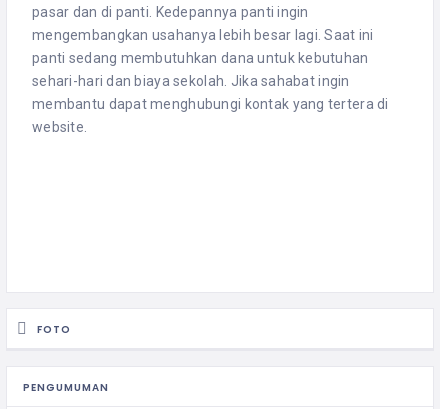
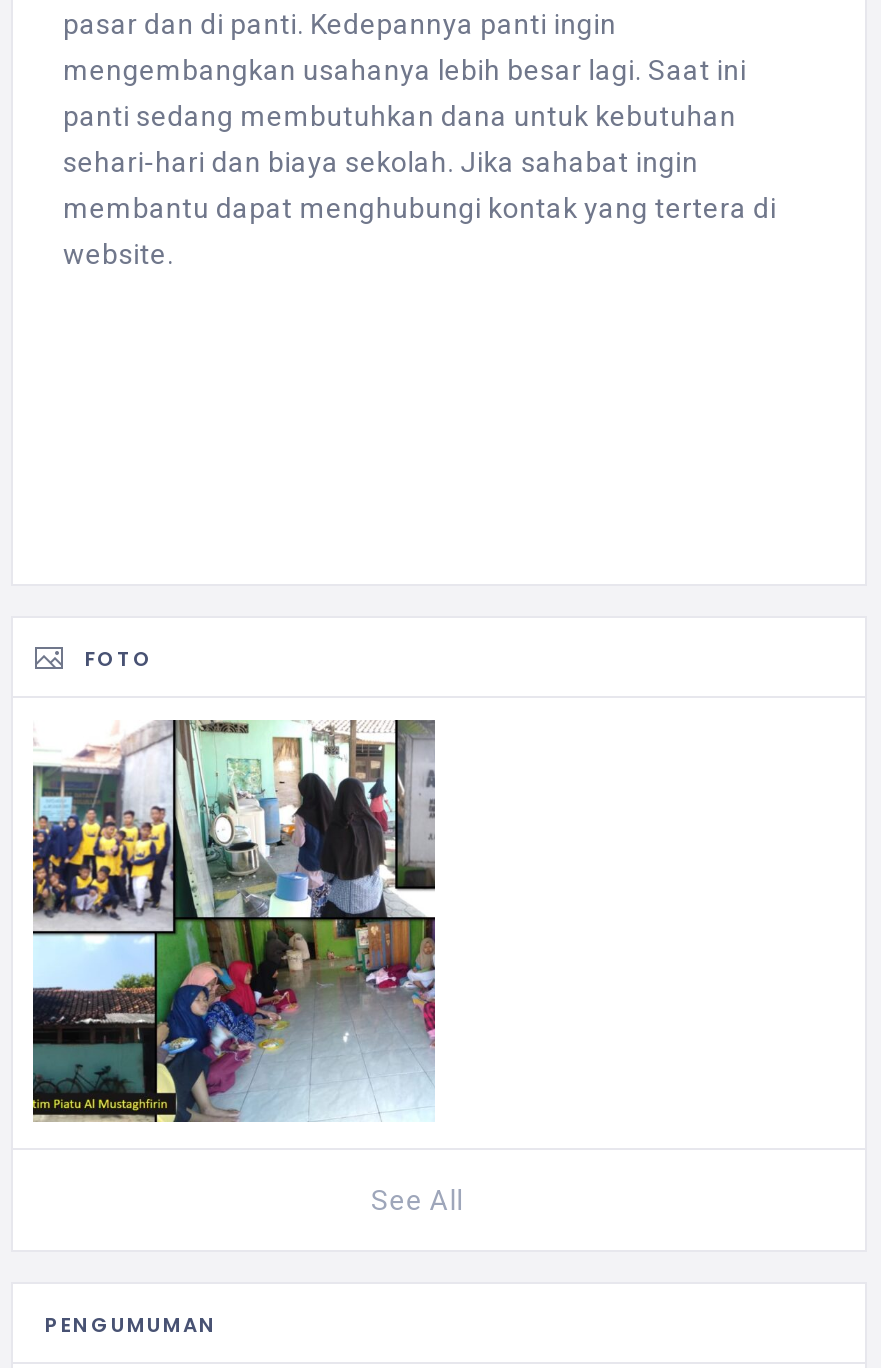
none -> [31,718,463,1216] [image] | See All

